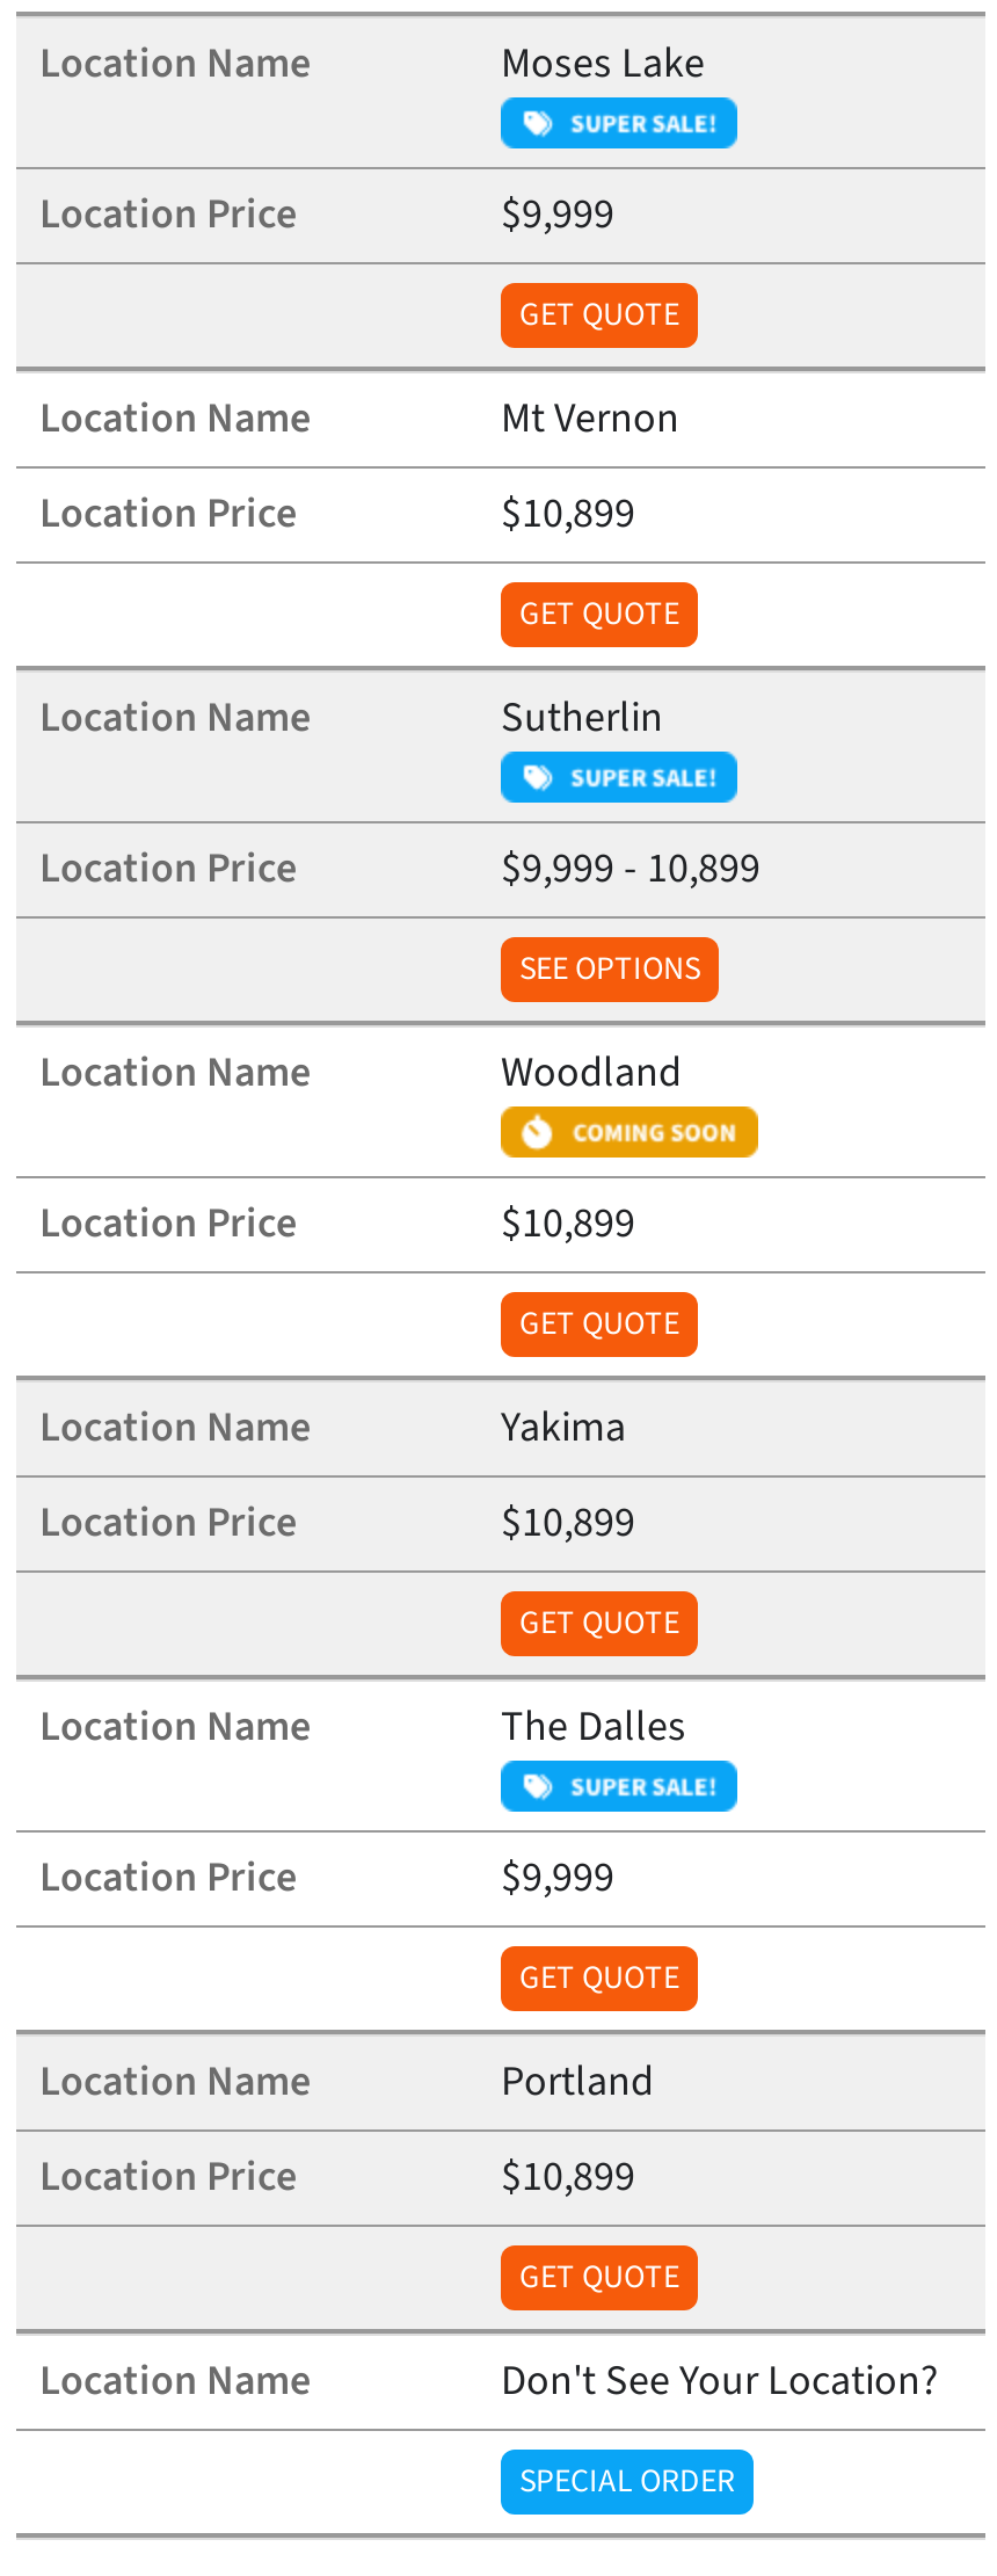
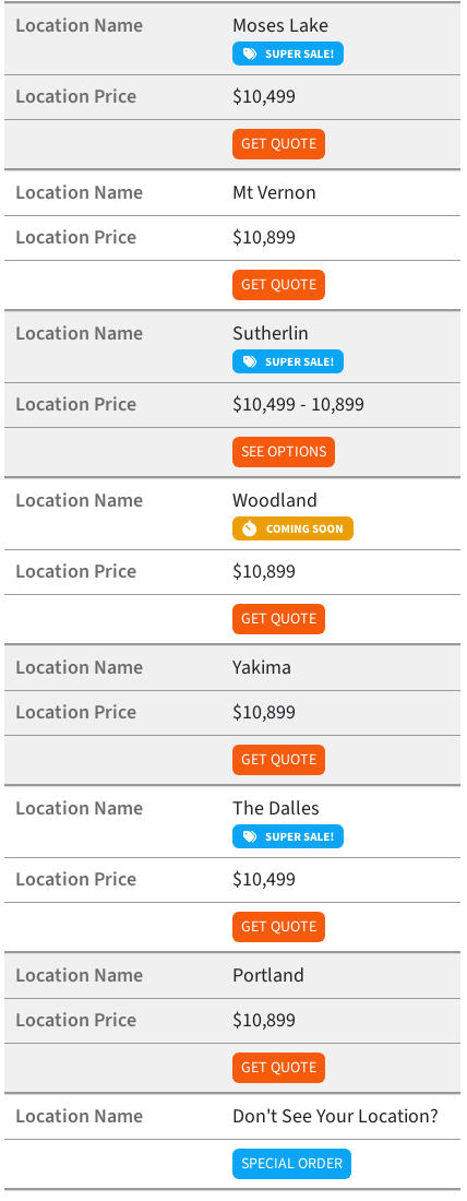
[501,185,614,243] $9,999 -> [232,83,296,110] $10,499
[501,839,761,897] $9,999 - 10,899 -> [232,391,364,418] $10,499 - 10,899
[501,1849,614,1907] $9,999 -> [232,866,296,893] $10,499

